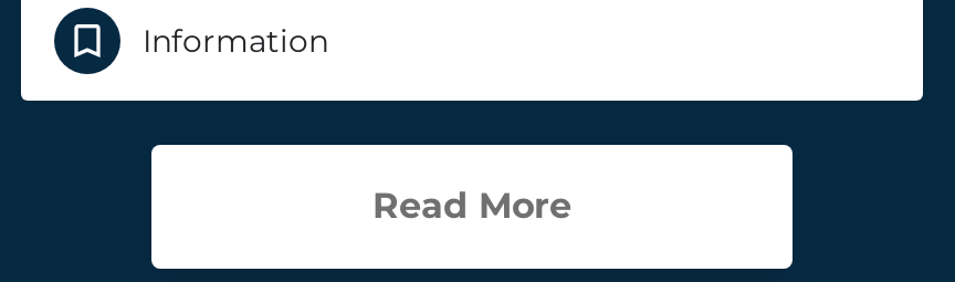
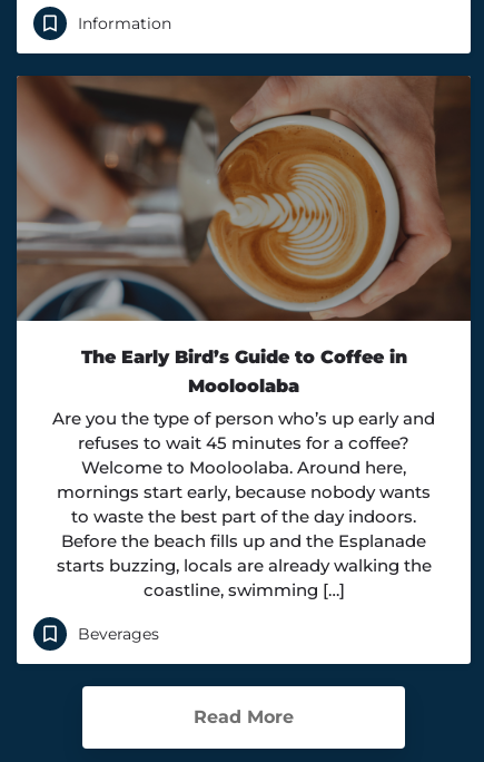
none -> [16,76,471,643] [image] | The Early Bird’s Guide to Coffee in | Mooloolaba | Are you the type of person who’s up early and | refuses to wait 45 minutes for a coffee? | Welcome to Mooloolaba. Around here, | mornings start early, because nobody wants | to waste the best part of the day indoors. | Before the beach fills up and the Esplanade | starts buzzing, locals are already walking the | coastline, swimming […] | Beverages

